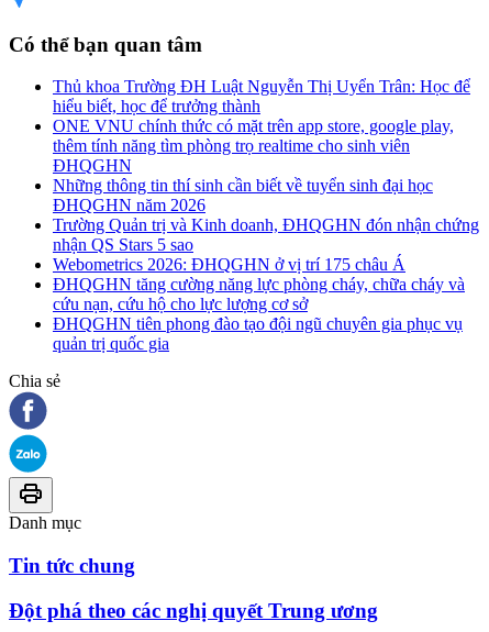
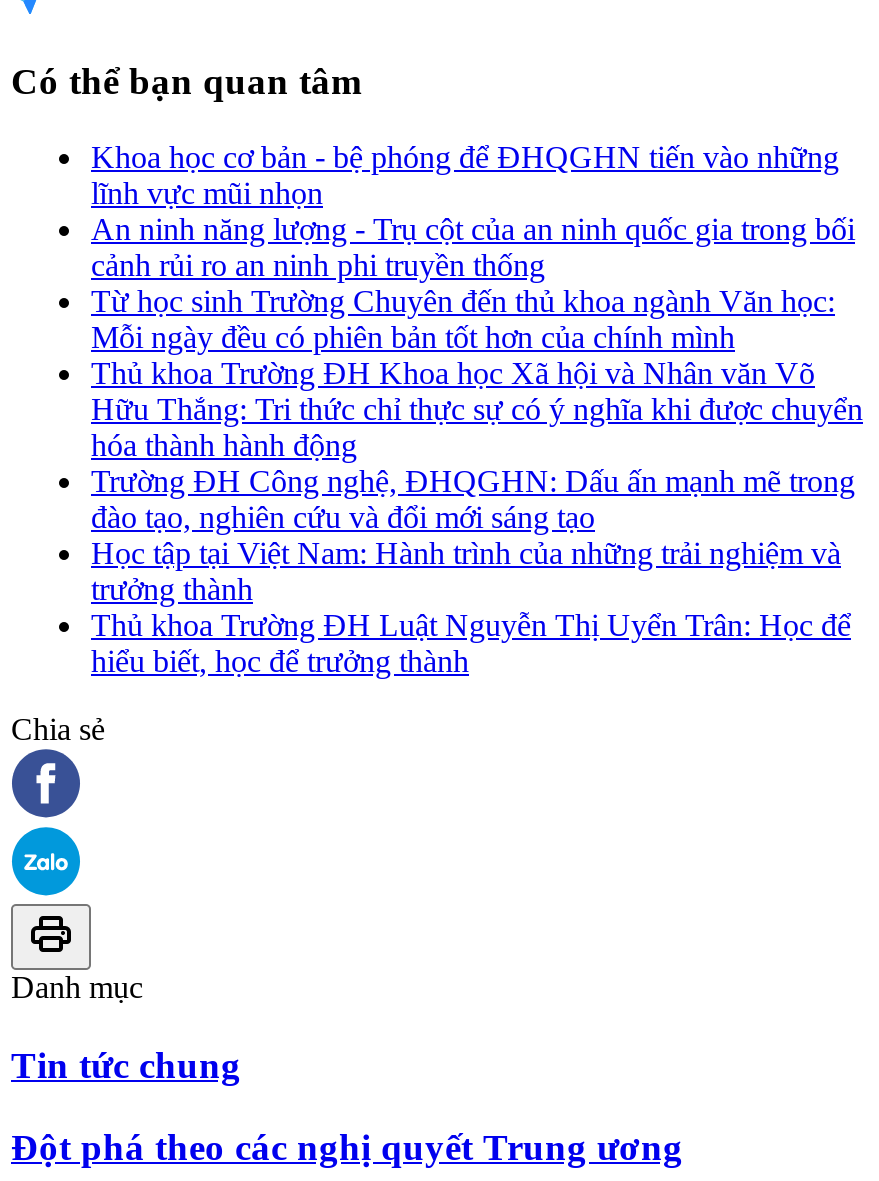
none -> [91,140,863,606] Khoa học cơ bản - bệ phóng để ĐHQGHN tiến vào những | lĩnh vực mũi nhọn | An ninh năng lượng - Trụ cột của an ninh quốc gia trong bối | cảnh rủi ro an ninh phi truyền thống | Từ học sinh Trường Chuyên đến thủ khoa ngành Văn học: | Mỗi ngày đều có phiên bản tốt hơn của chính mình | Thủ khoa Trường ĐH Khoa học Xã hội và Nhân văn Võ | Hữu Thắng: Tri thức chỉ thực sự có ý nghĩa khi được chuyển | hóa thành hành động | Trường ĐH Công nghệ, ĐHQGHN: Dấu ấn mạnh mẽ trong | đào tạo, nghiên cứu và đổi mới sáng tạo | Học tập tại Việt Nam: Hành trình của những trải nghiệm và | trưởng thành
moved [53,77,470,116] -> [91,608,851,678]: Thủ khoa Trường ĐH Luật Nguyễn Thị Uyển Trân: Học để | hiểu biết, học để trưởng thành
[53,117,479,353] ONE VNU chính thức có mặt trên app store, google play, | thêm tính năng tìm phòng trọ realtime cho sinh viên | ĐHQGHN | Những thông tin thí sinh cần biết về tuyển sinh đại học | ĐHQGHN năm 2026 | Trường Quản trị và Kinh doanh, ĐHQGHN đón nhận chứng | nhận QS Stars 5 sao | Webometrics 2026: ĐHQGHN ở vị trí 175 châu Á | ĐHQGHN tăng cường năng lực phòng cháy, chữa cháy và | cứu nạn, cứu hộ cho lực lượng cơ sở | ĐHQGHN tiên phong đào tạo đội ngũ chuyên gia phục vụ | quản trị quốc gia -> none

